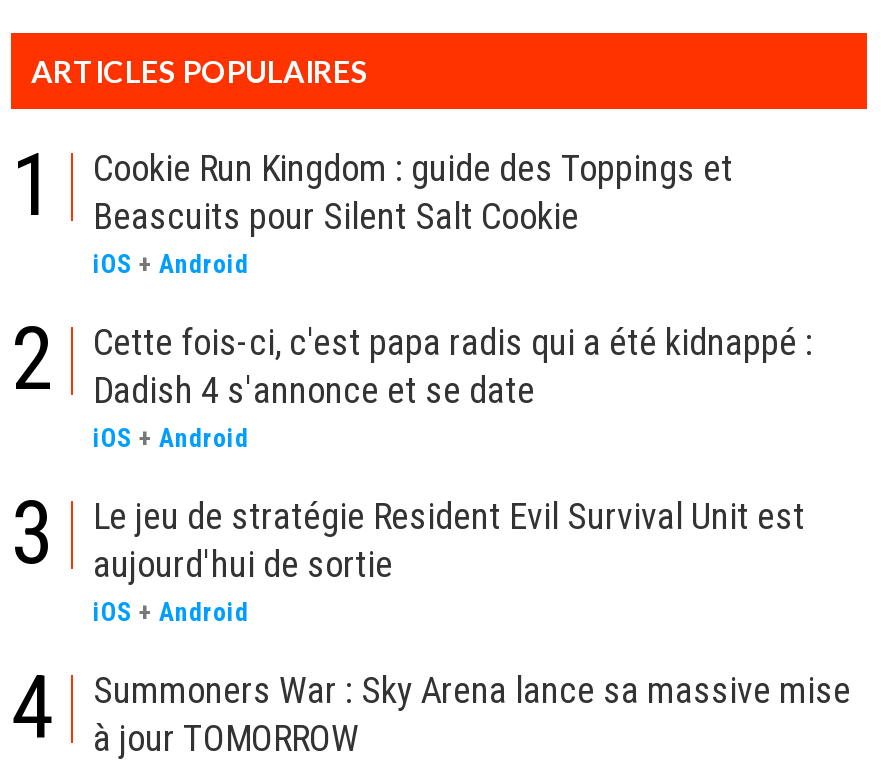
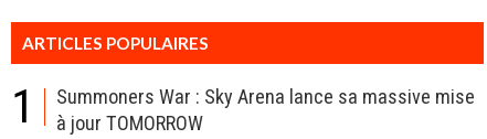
[11,147,813,759] Cookie Run Kingdom : guide des Toppings et | Beascuits pour Silent Salt Cookie | iOS + Android | 2 | Cette fois-ci, c'est papa radis qui a été kidnappé : | Dadish 4 s'annonce et se date | iOS + Android | 3 | Le jeu de stratégie Resident Evil Survival Unit est | aujourd'hui de sortie | iOS + Android | 4 -> none

